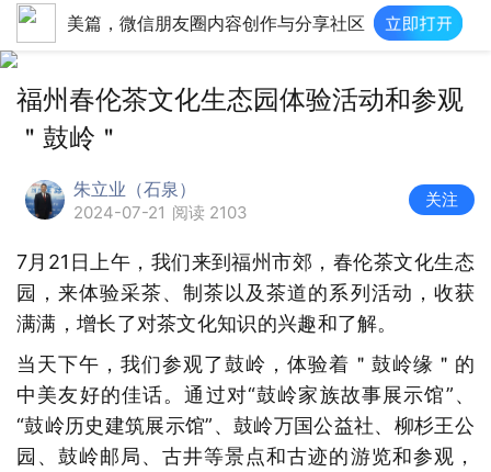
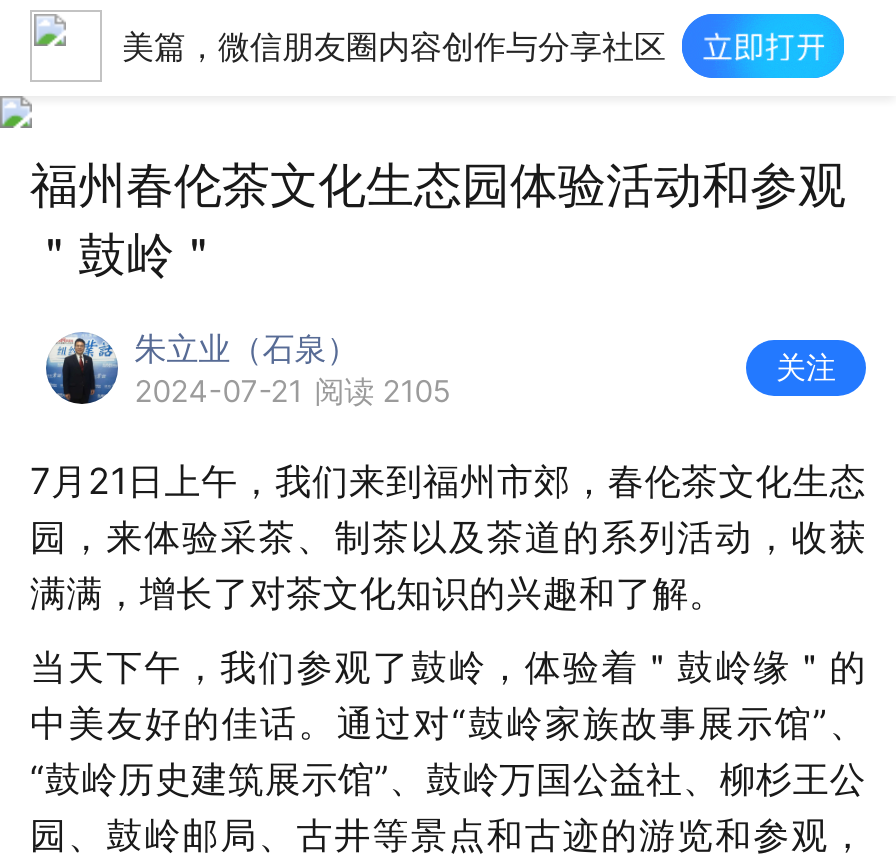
[74,202,248,222] 2024-07-21 阅读 2103 -> [134,371,450,409] 2024-07-21 阅读 2105

